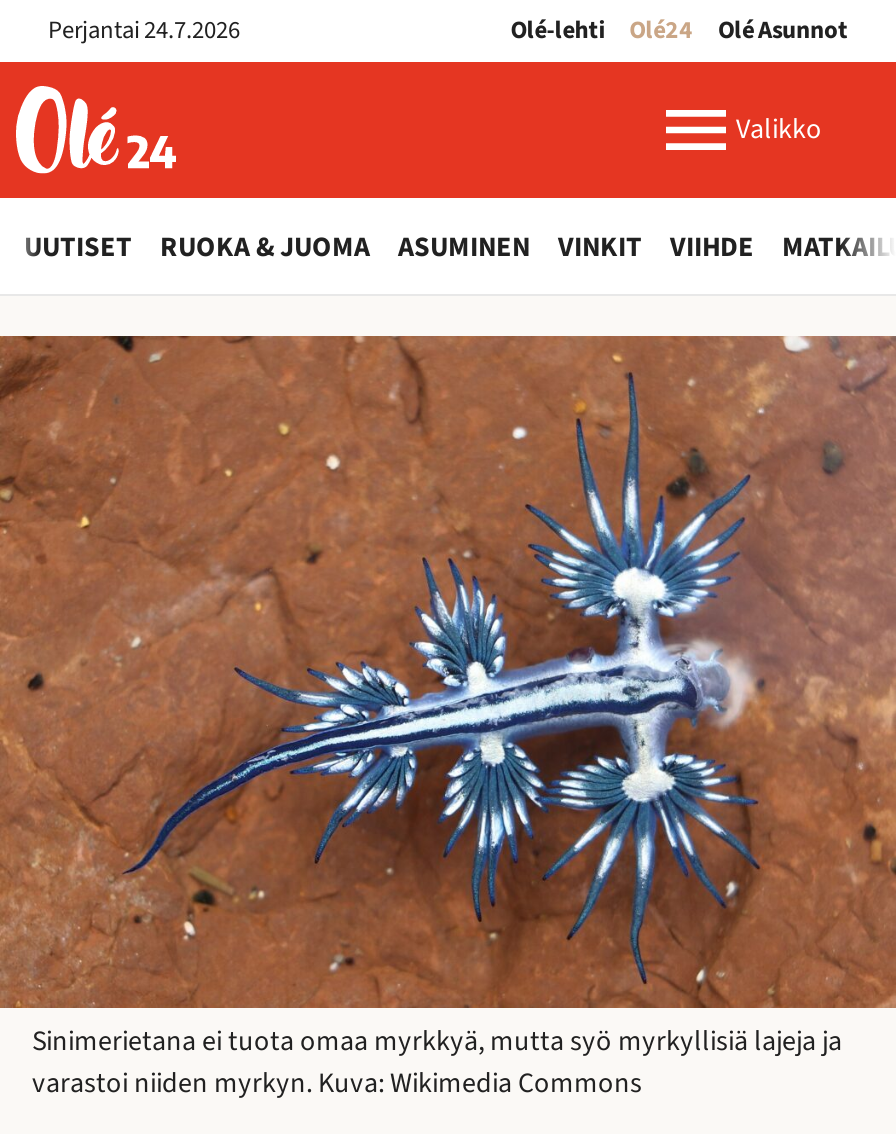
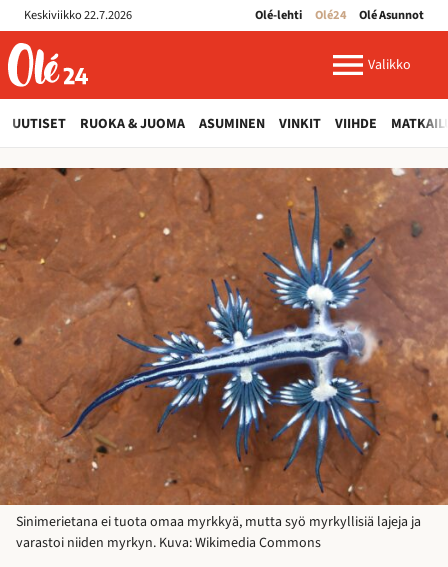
[48,11,240,47] Perjantai 24.7.2026 -> [24,6,132,24] Keskiviikko 22.7.2026

